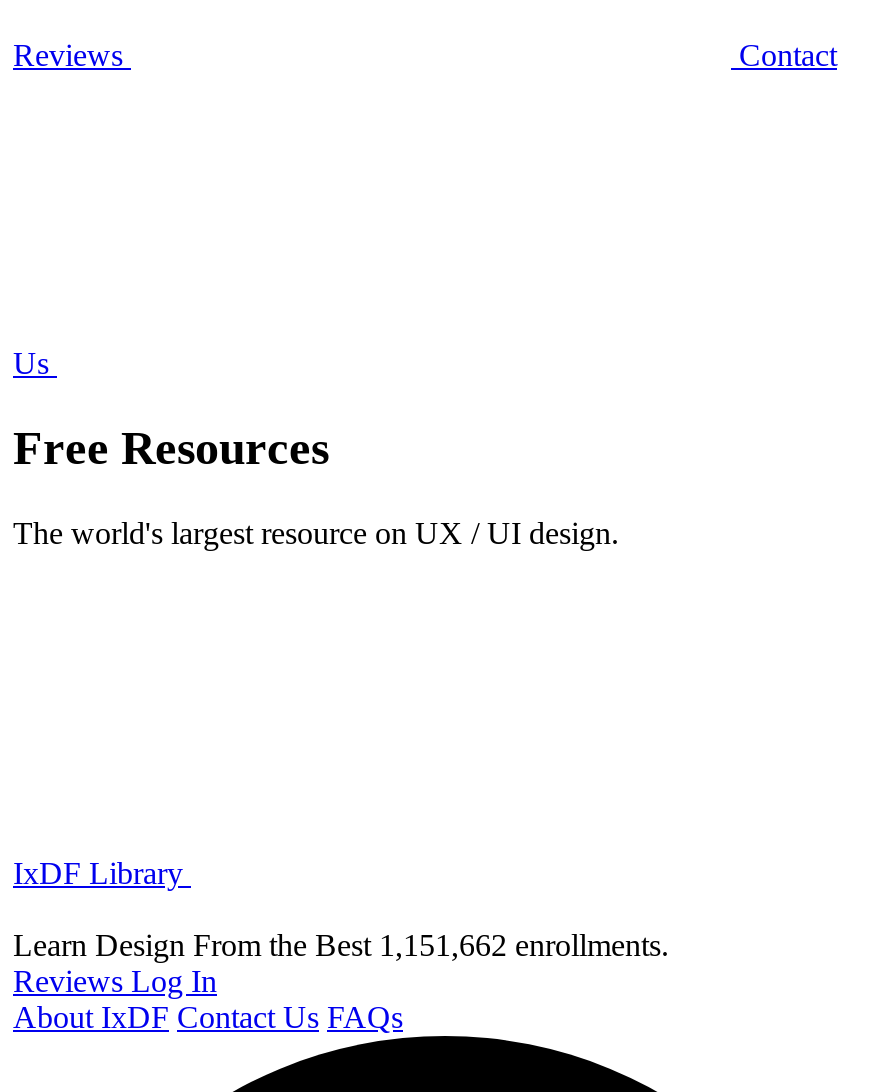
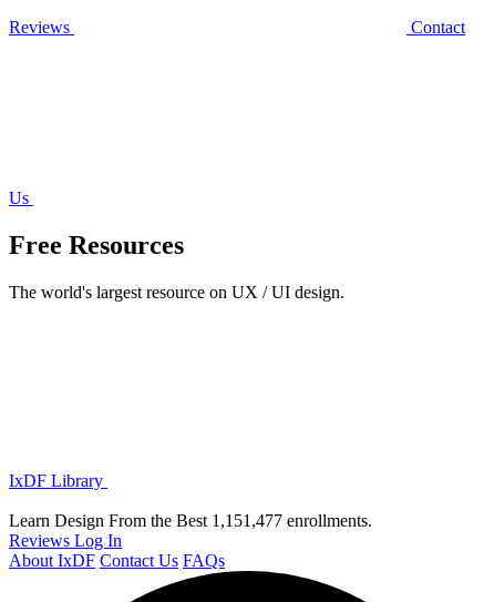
[13,927,669,961] Learn Design From the Best 1,151,662 enrollments. -> [9,511,372,530] Learn Design From the Best 1,151,477 enrollments.

